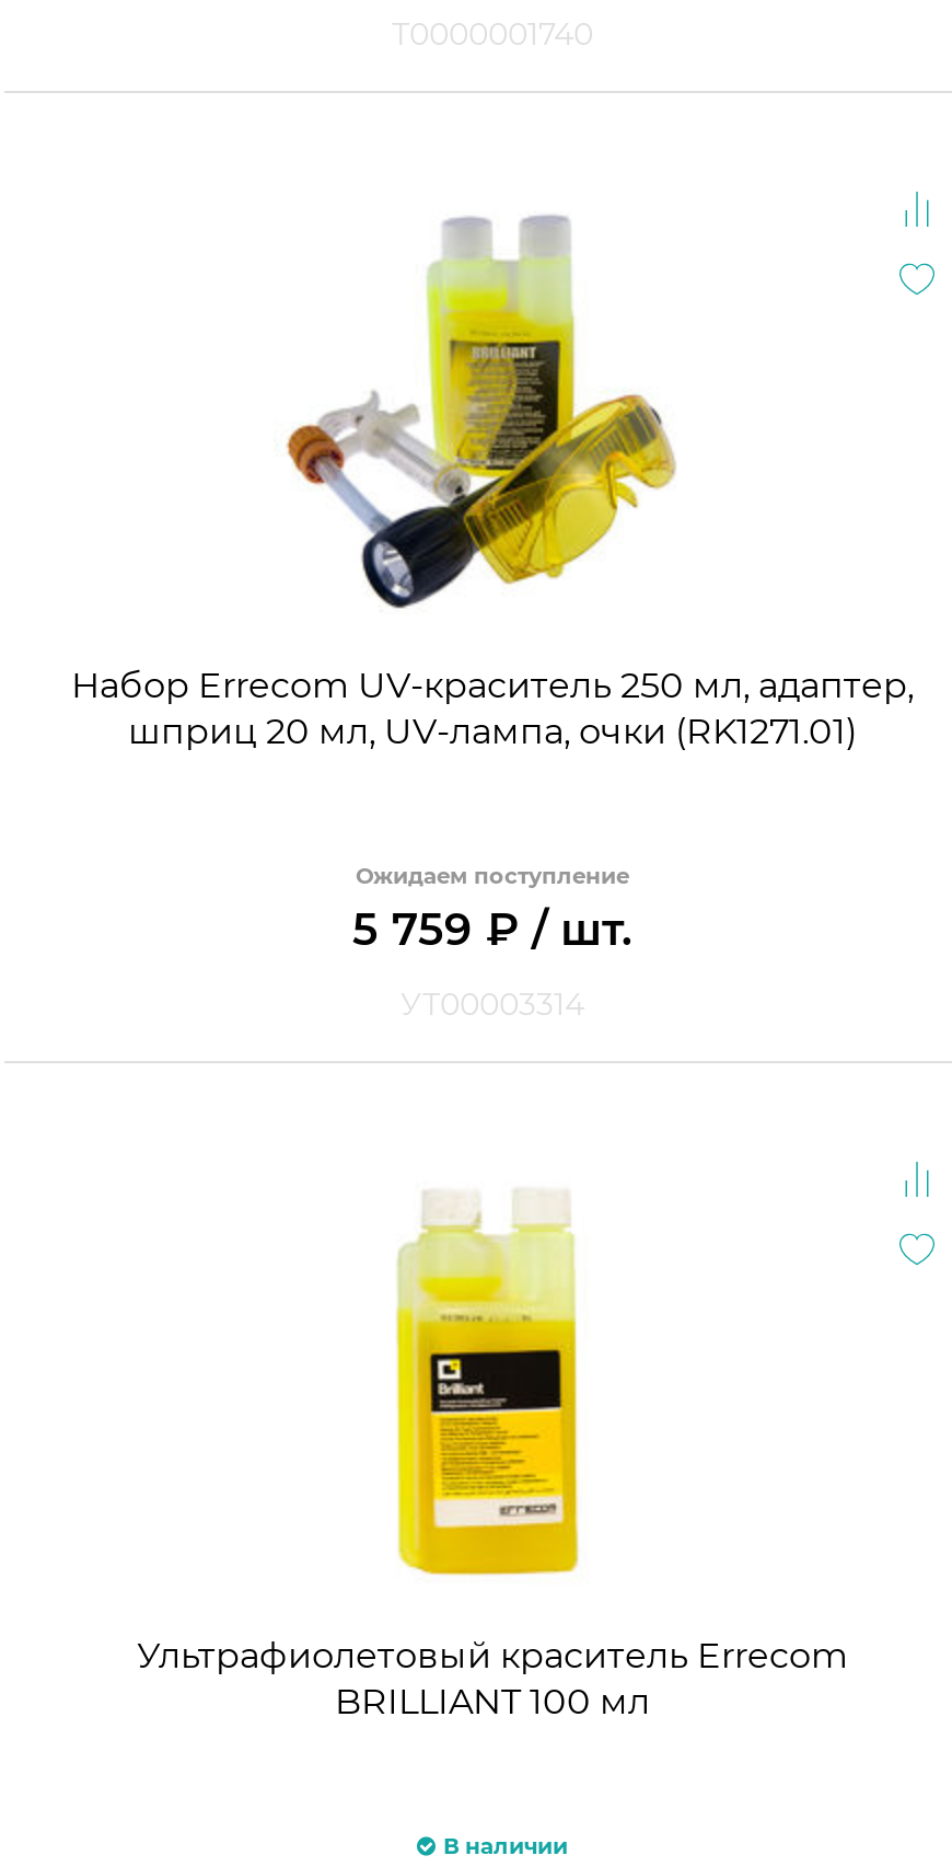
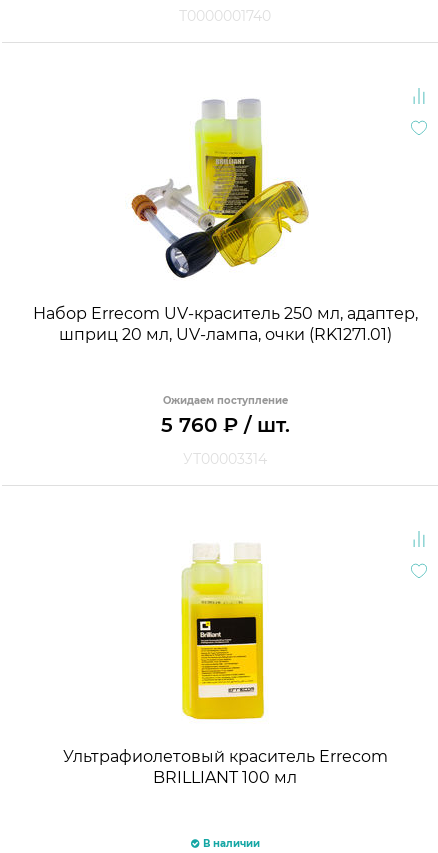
[352,903,632,956] 5 759 ₽ / шт. -> [160,413,289,437] 5 760 ₽ / шт.

